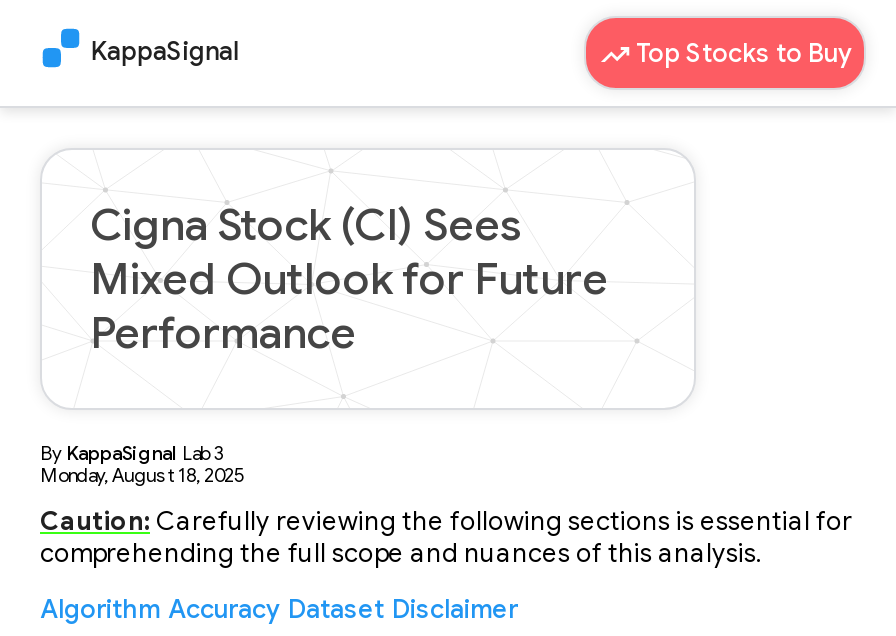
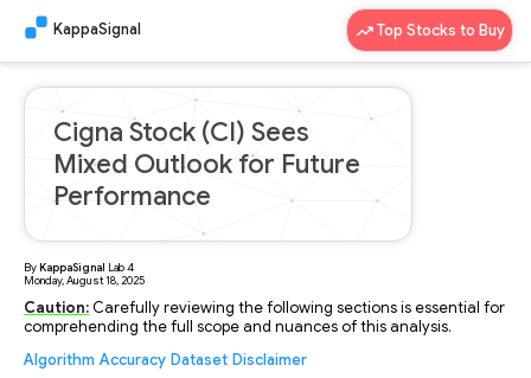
[40,442,224,466] By KappaSignal Lab3 -> [24,261,134,275] By KappaSignal Lab4

